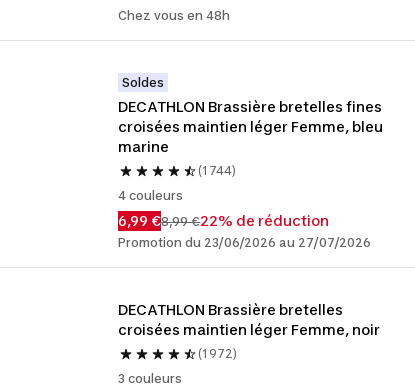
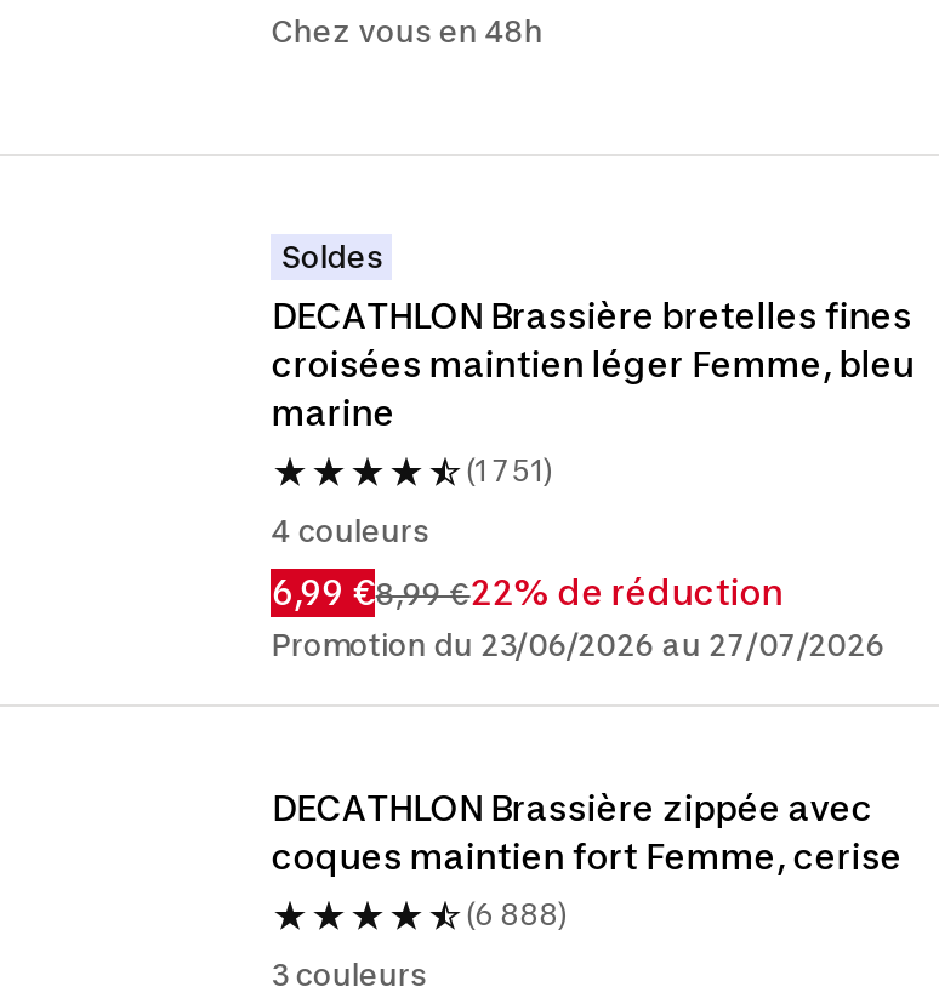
[198,163,236,178] (1 744) -> [465,452,553,489] (1 751)
[118,301,380,338] DECATHLON Brassière bretelles | croisées maintien léger Femme, noir -> [271,787,902,877] DECATHLON Brassière zippée avec | coques maintien fort Femme, cerise
[198,346,237,361] (1 972) -> [465,896,567,932] (6 888)

